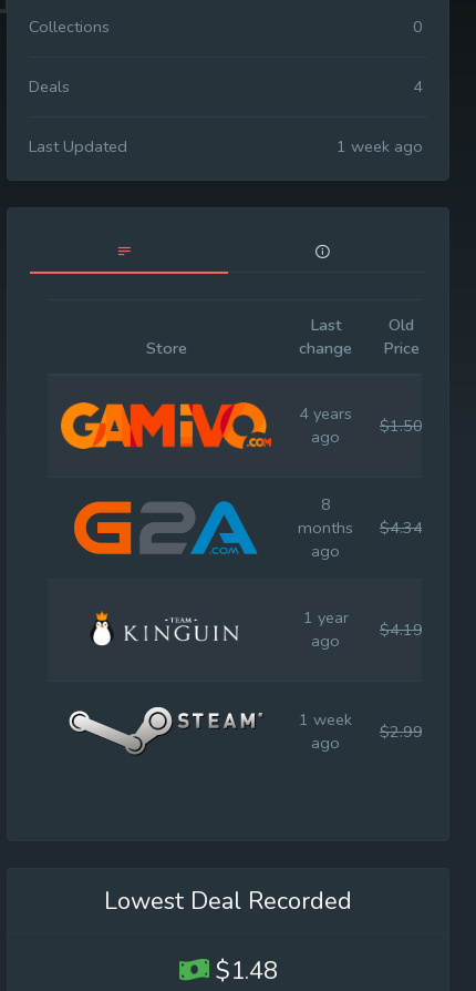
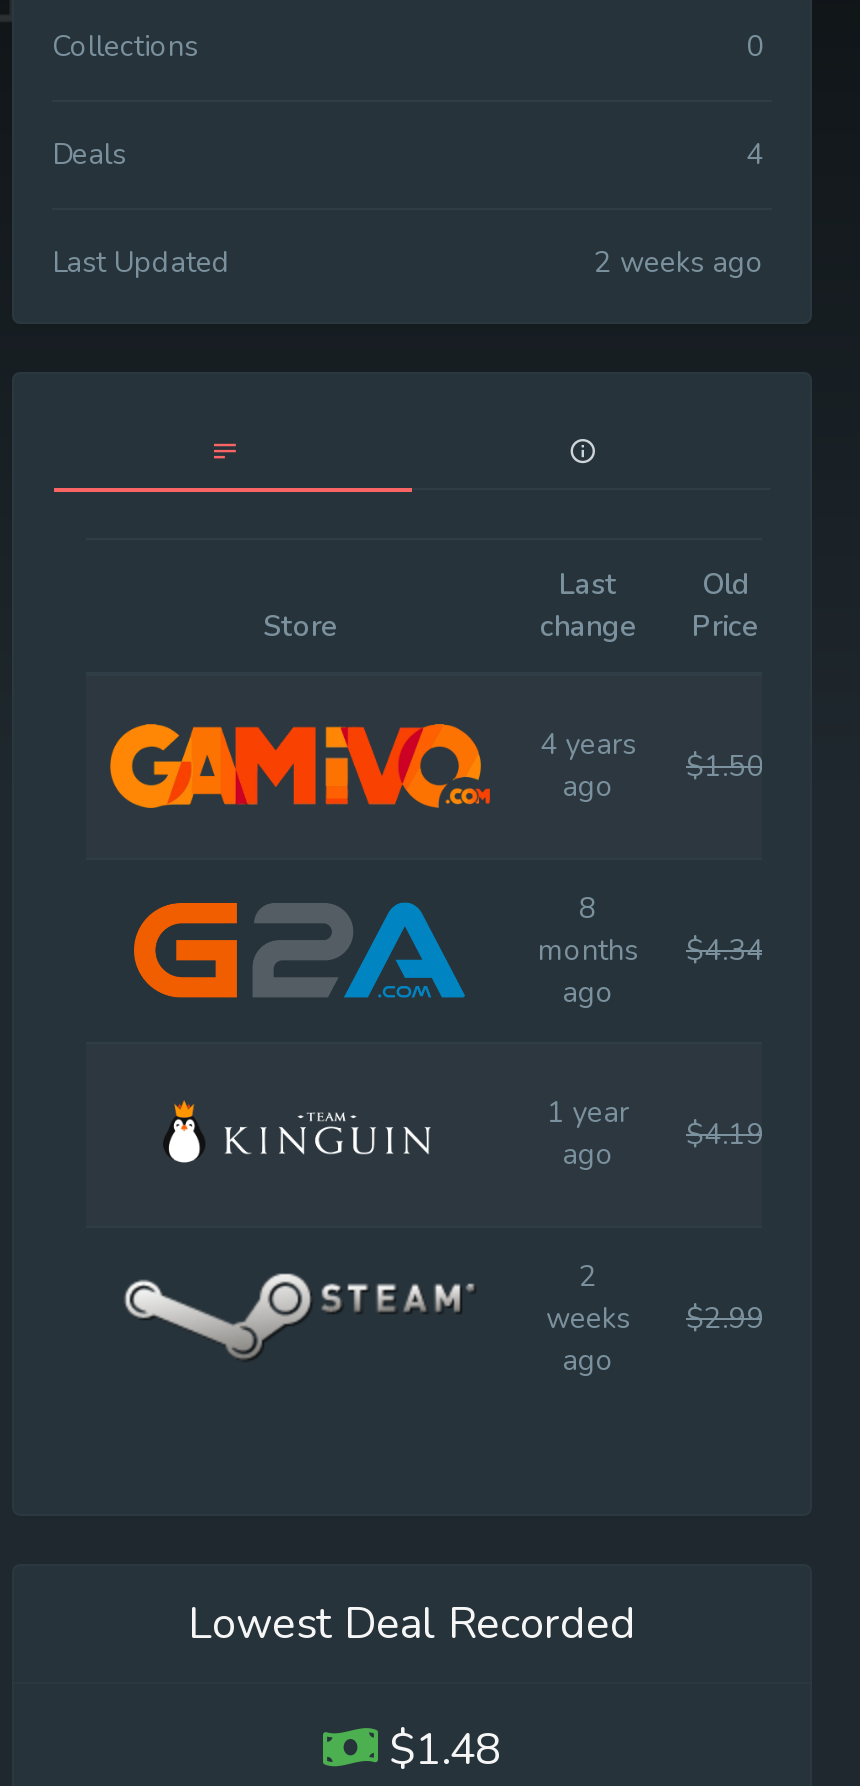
[337,135,423,157] 1 week ago -> [594,241,764,281] 2 weeks ago
[299,708,352,731] 1 week -> [546,1256,630,1338] 2 | weeks

